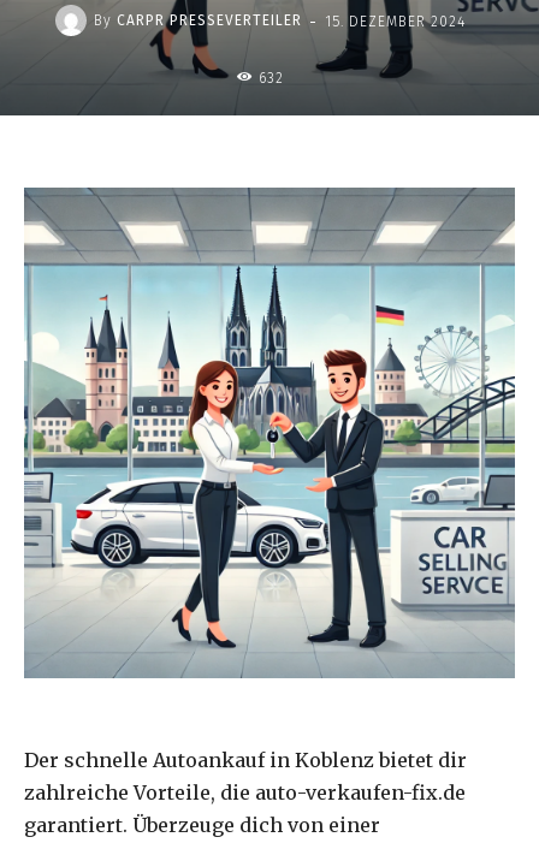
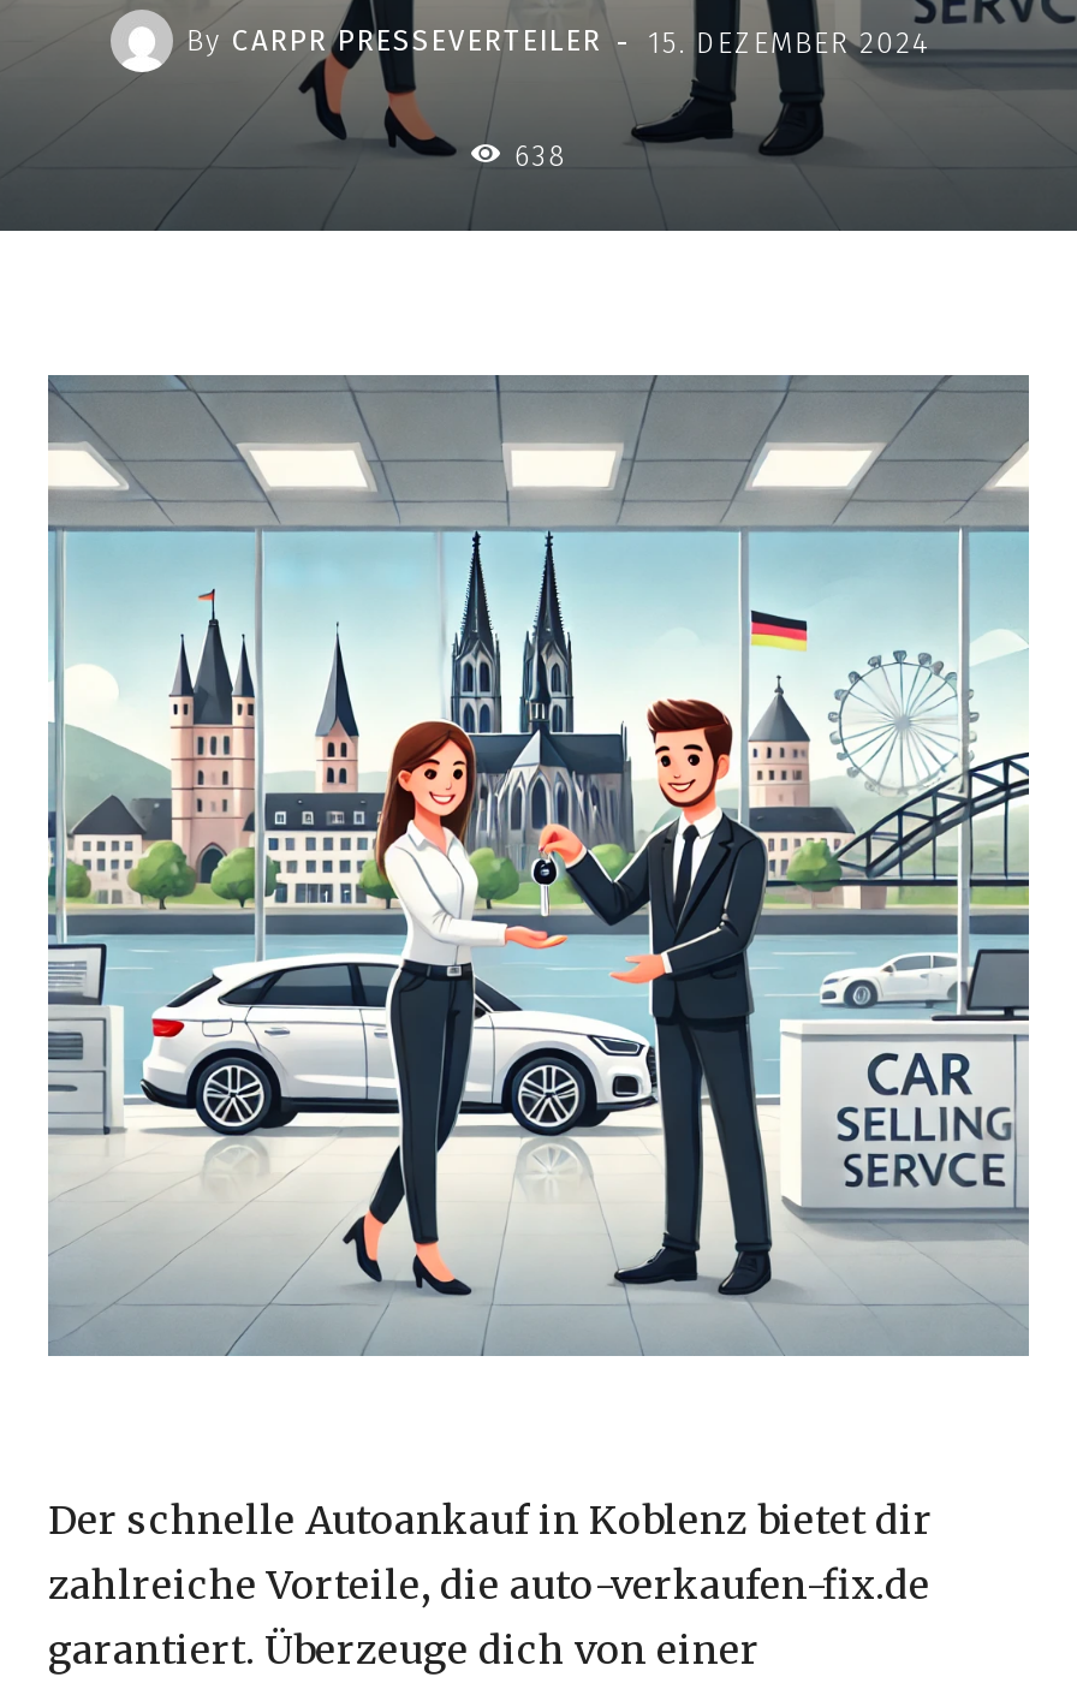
[258,69,283,86] 632 -> [514,138,567,172] 638

